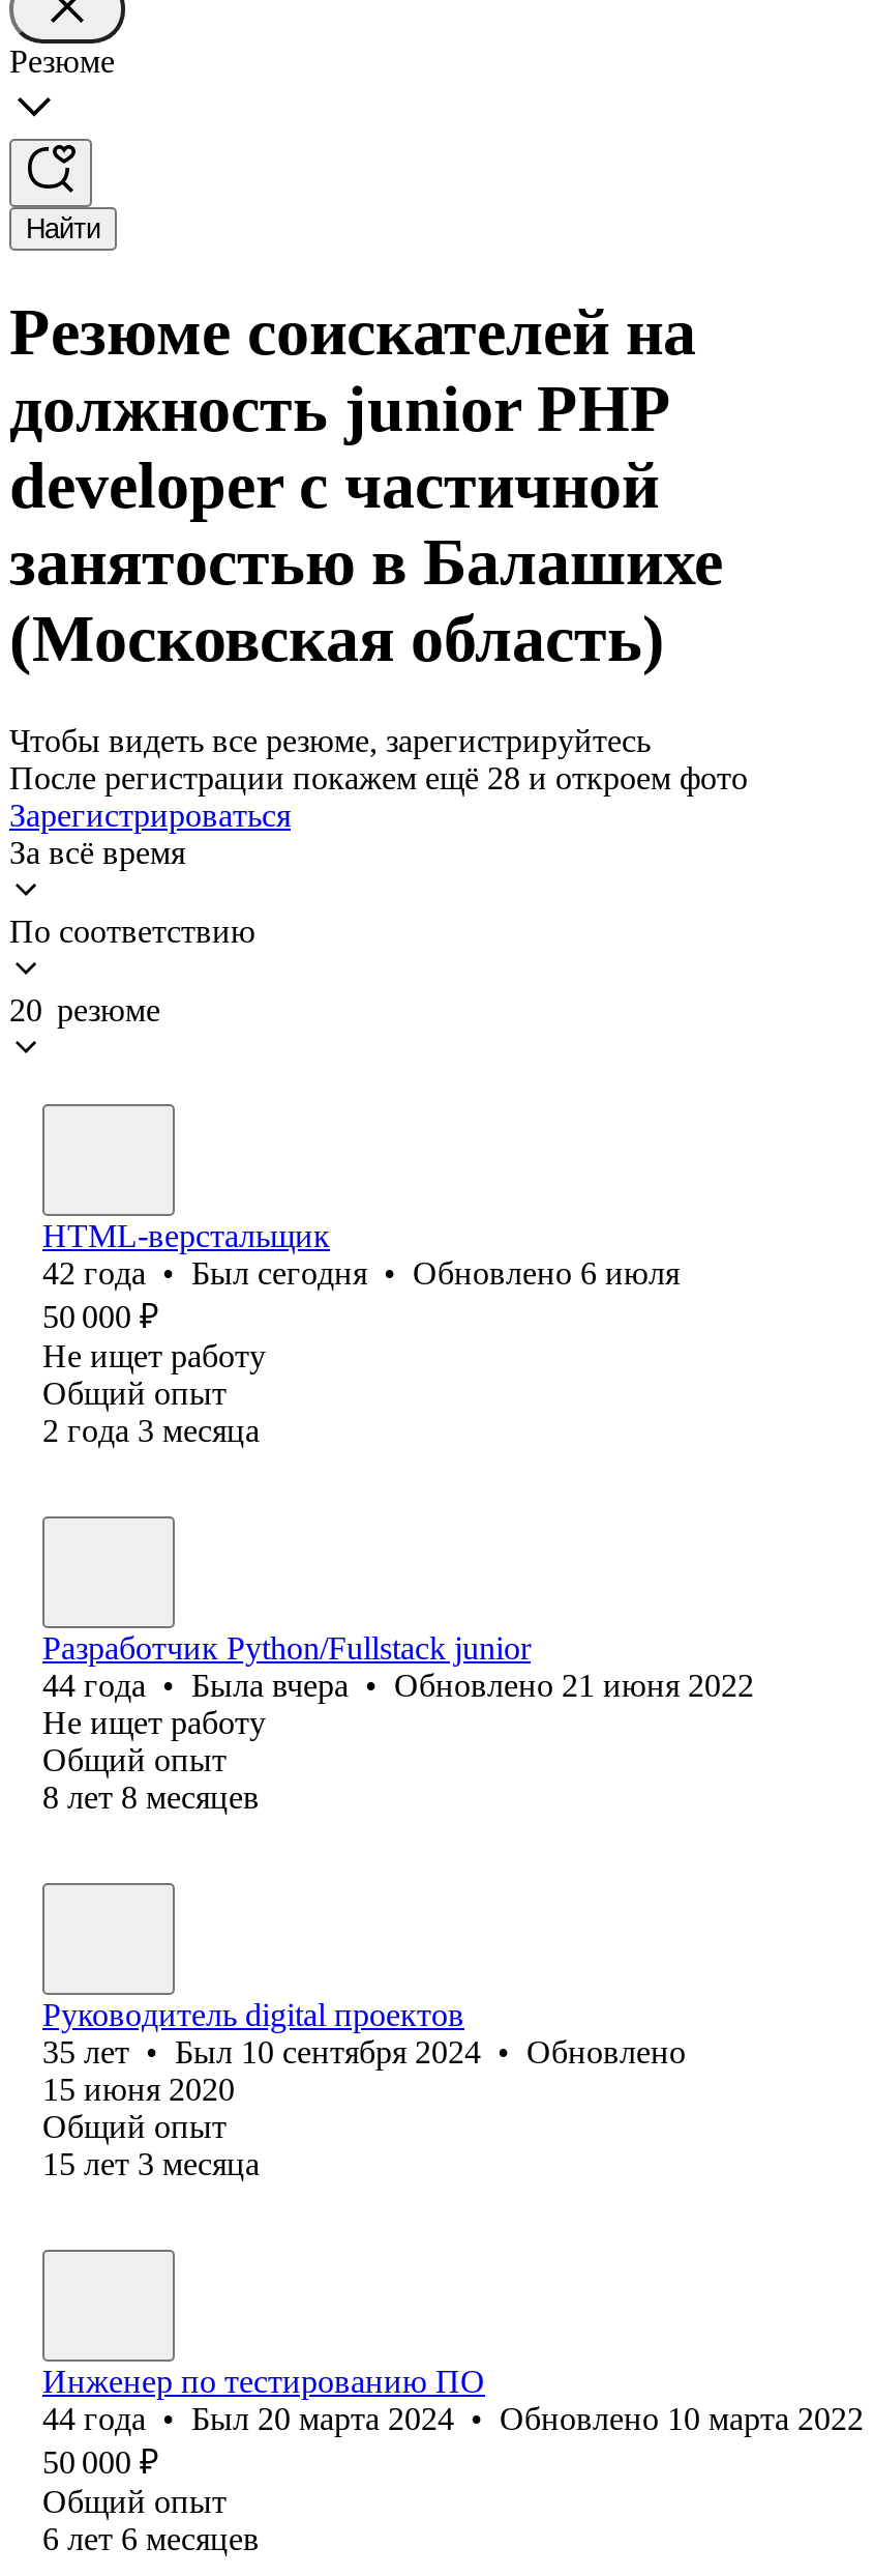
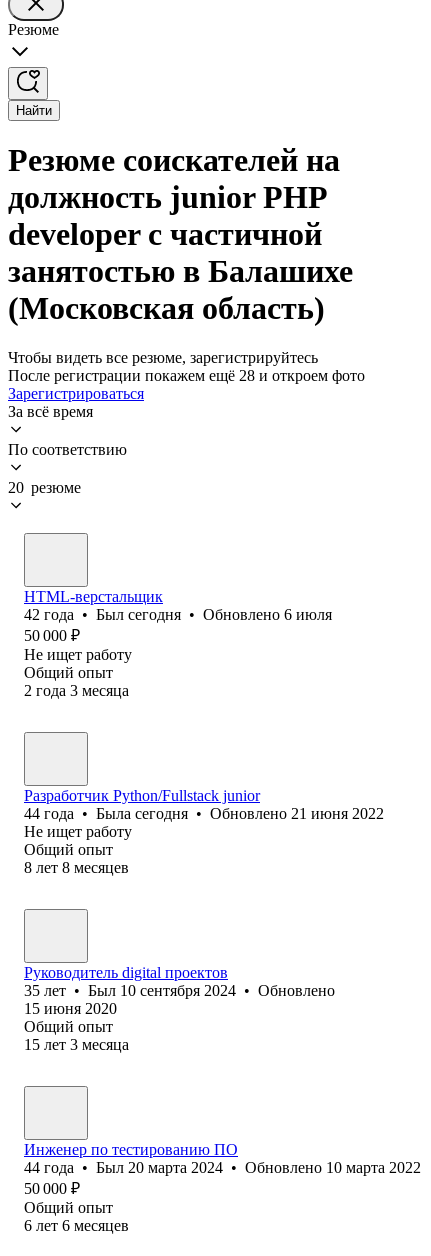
[42,1667,754,1703] 44 года • Была вчера • Обновлено 21 июня 2022 -> [24,805,384,822] 44 года • Была сегодня • Обновлено 21 июня 2022

